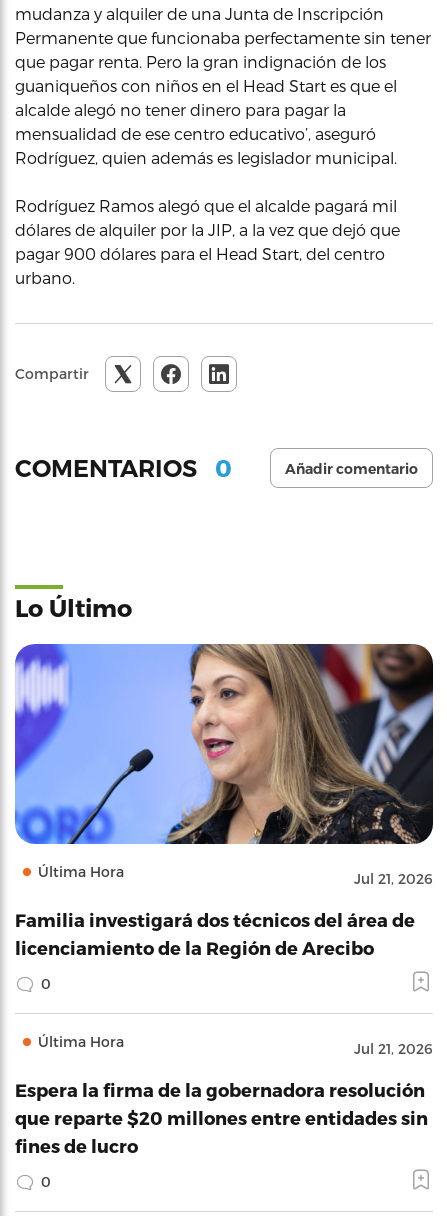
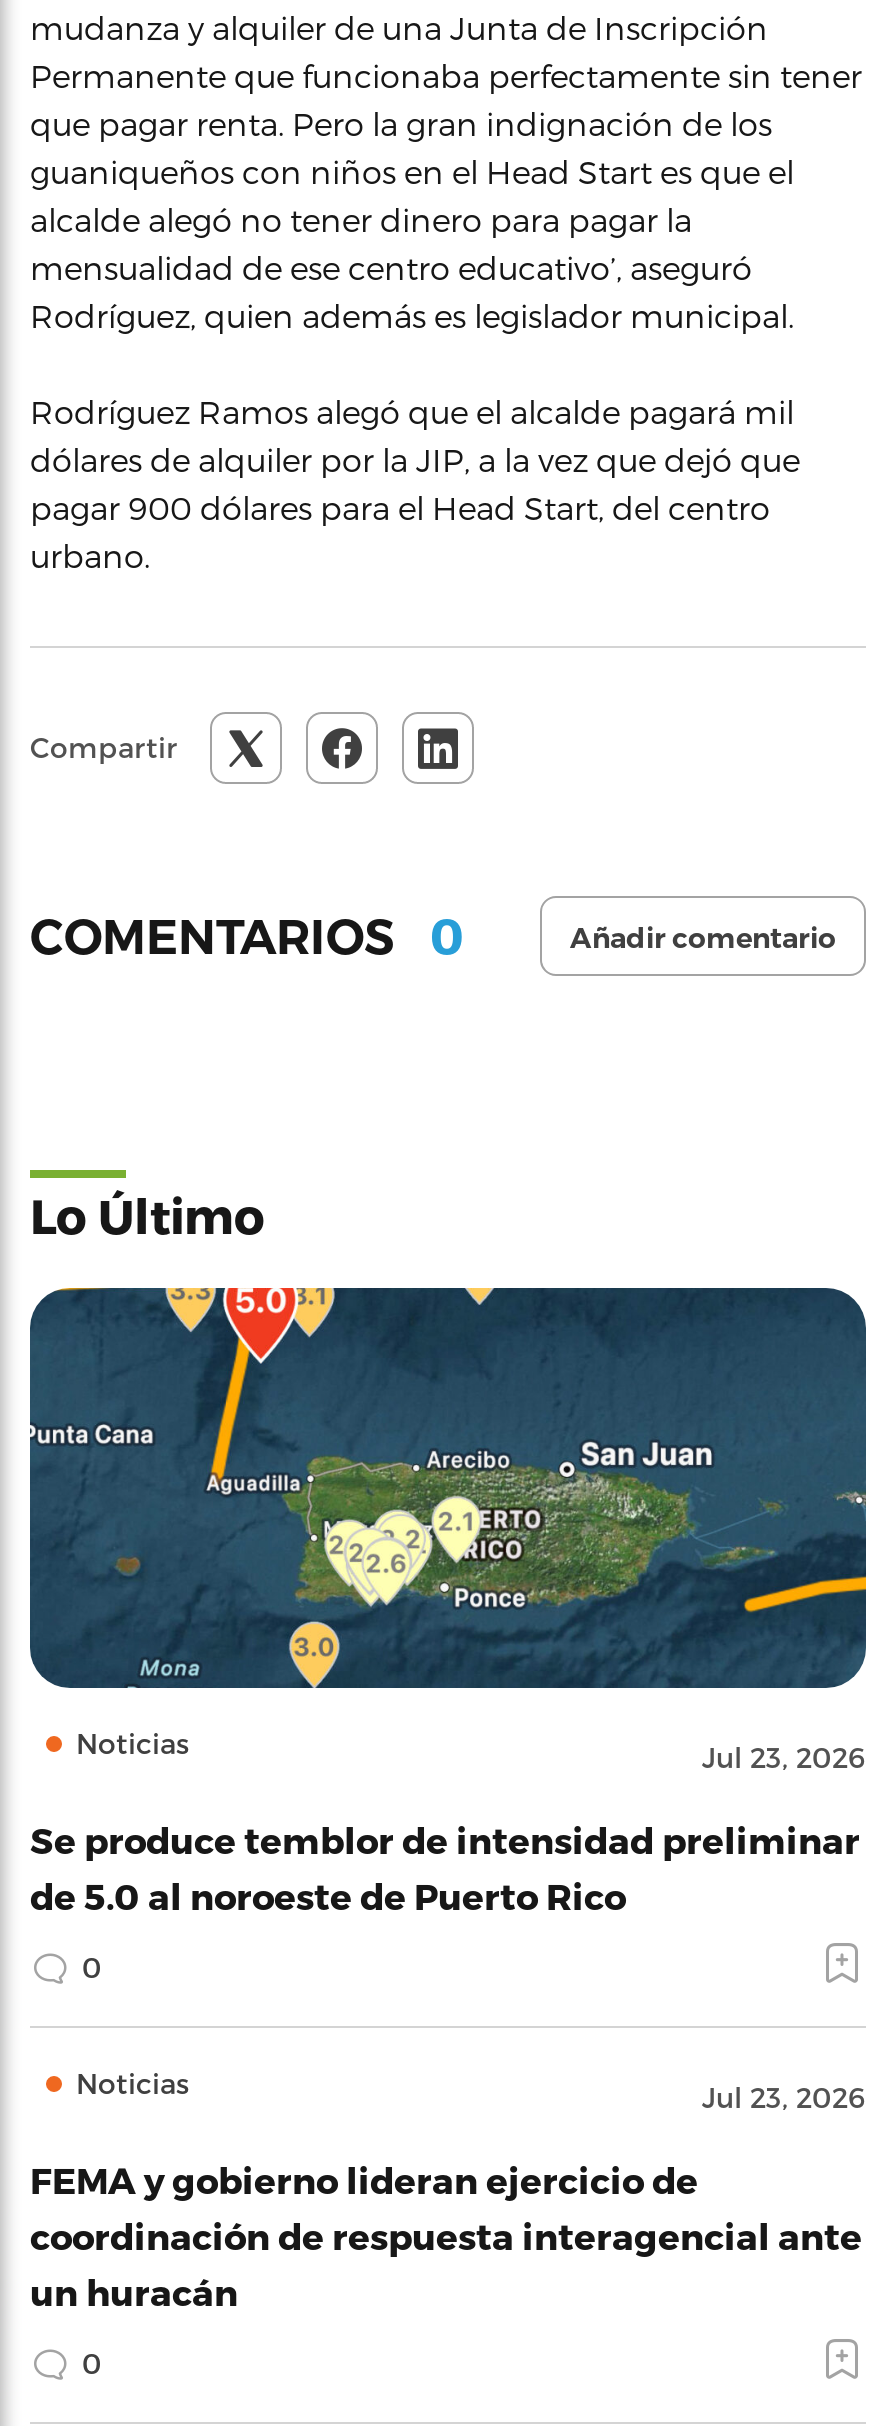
[14,643,434,887] [image] | Última Hora | Jul 21, 2026 -> [28,1286,868,1774] [image] | Noticias | Jul 23, 2026
[15,909,415,958] Familia investigará dos técnicos del área de | licenciamiento de la Región de Arecibo -> [30,1818,860,1916] Se produce temblor de intensidad preliminar | de 5.0 al noroeste de Puerto Rico
[38,1033,433,1057] Última Hora | Jul 21, 2026 -> [76,2066,866,2114] Noticias | Jul 23, 2026
[15,1079,428,1156] Espera la firma de la gobernadora resolución | que reparte $20 millones entre entidades sin | fines de lucro -> [30,2158,862,2312] FEMA y gobierno lideran ejercicio de | coordinación de respuesta interagencial ante | un huracán

